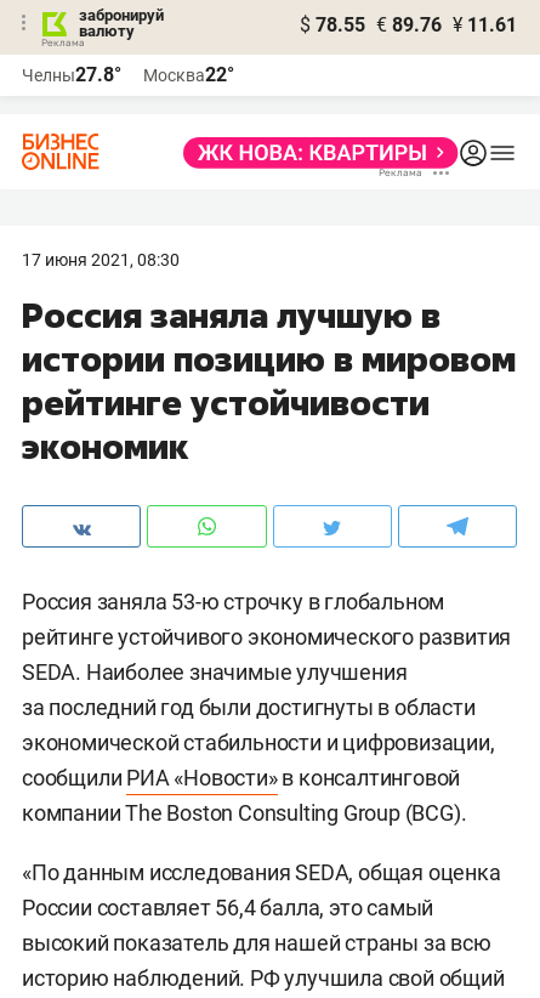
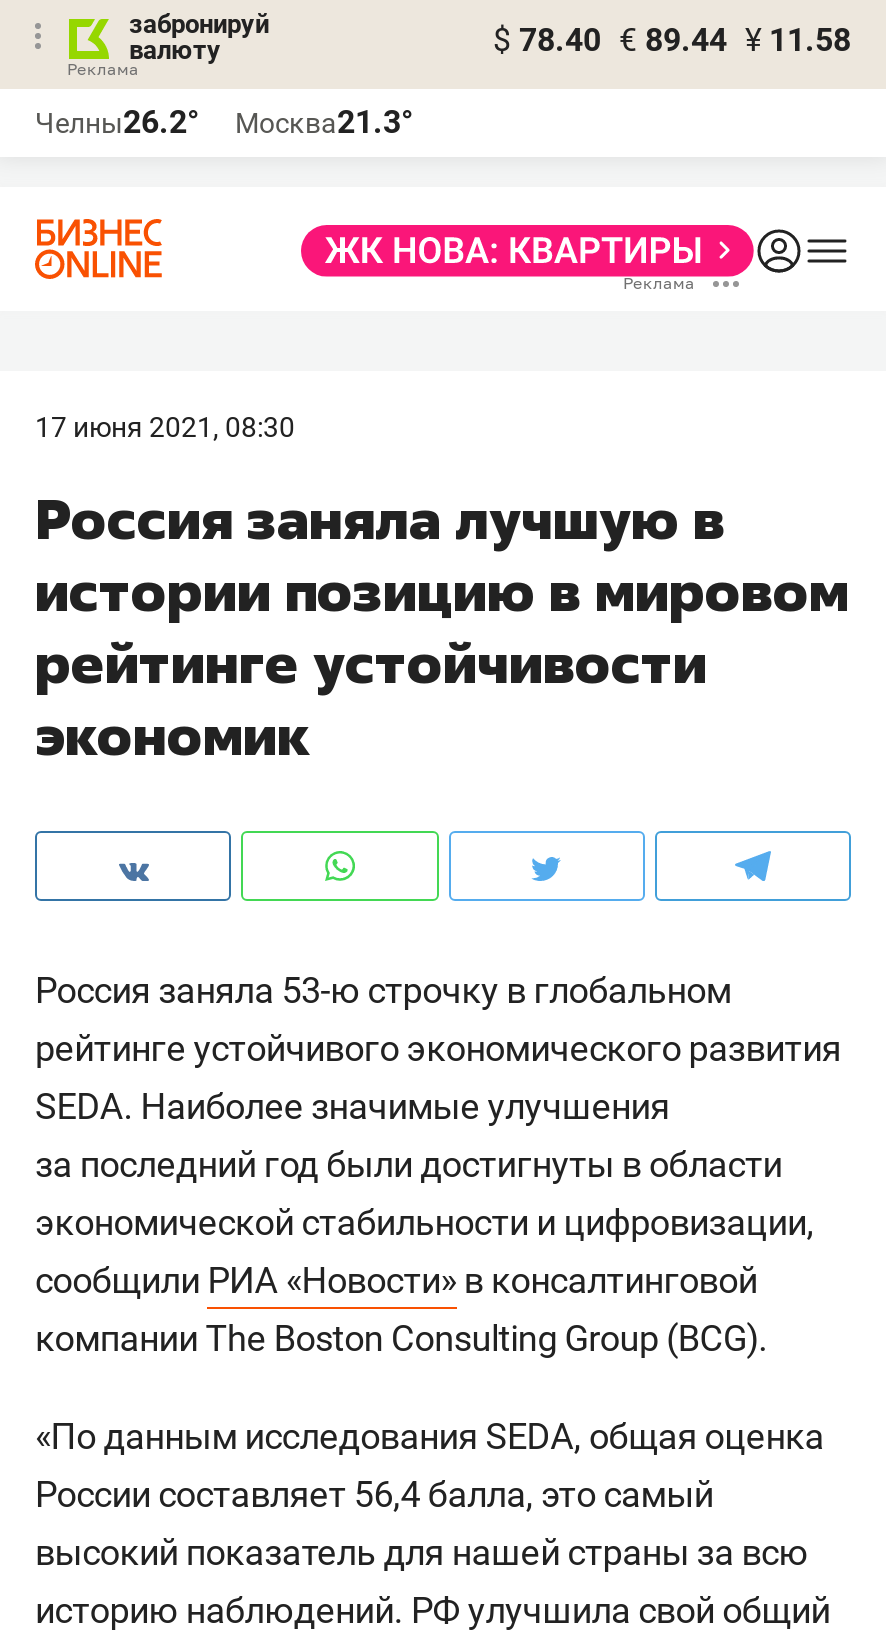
[300,13,517,36] $ 78.55 € 89.76 ¥ 11.61 -> [493,21,851,59] $ 78.40 € 89.44 ¥ 11.58
[22,63,121,86] Челны27.8° -> [35,103,199,141] Челны26.2°
[143,63,234,86] Москва22° -> [235,103,413,141] Москва21.3°

